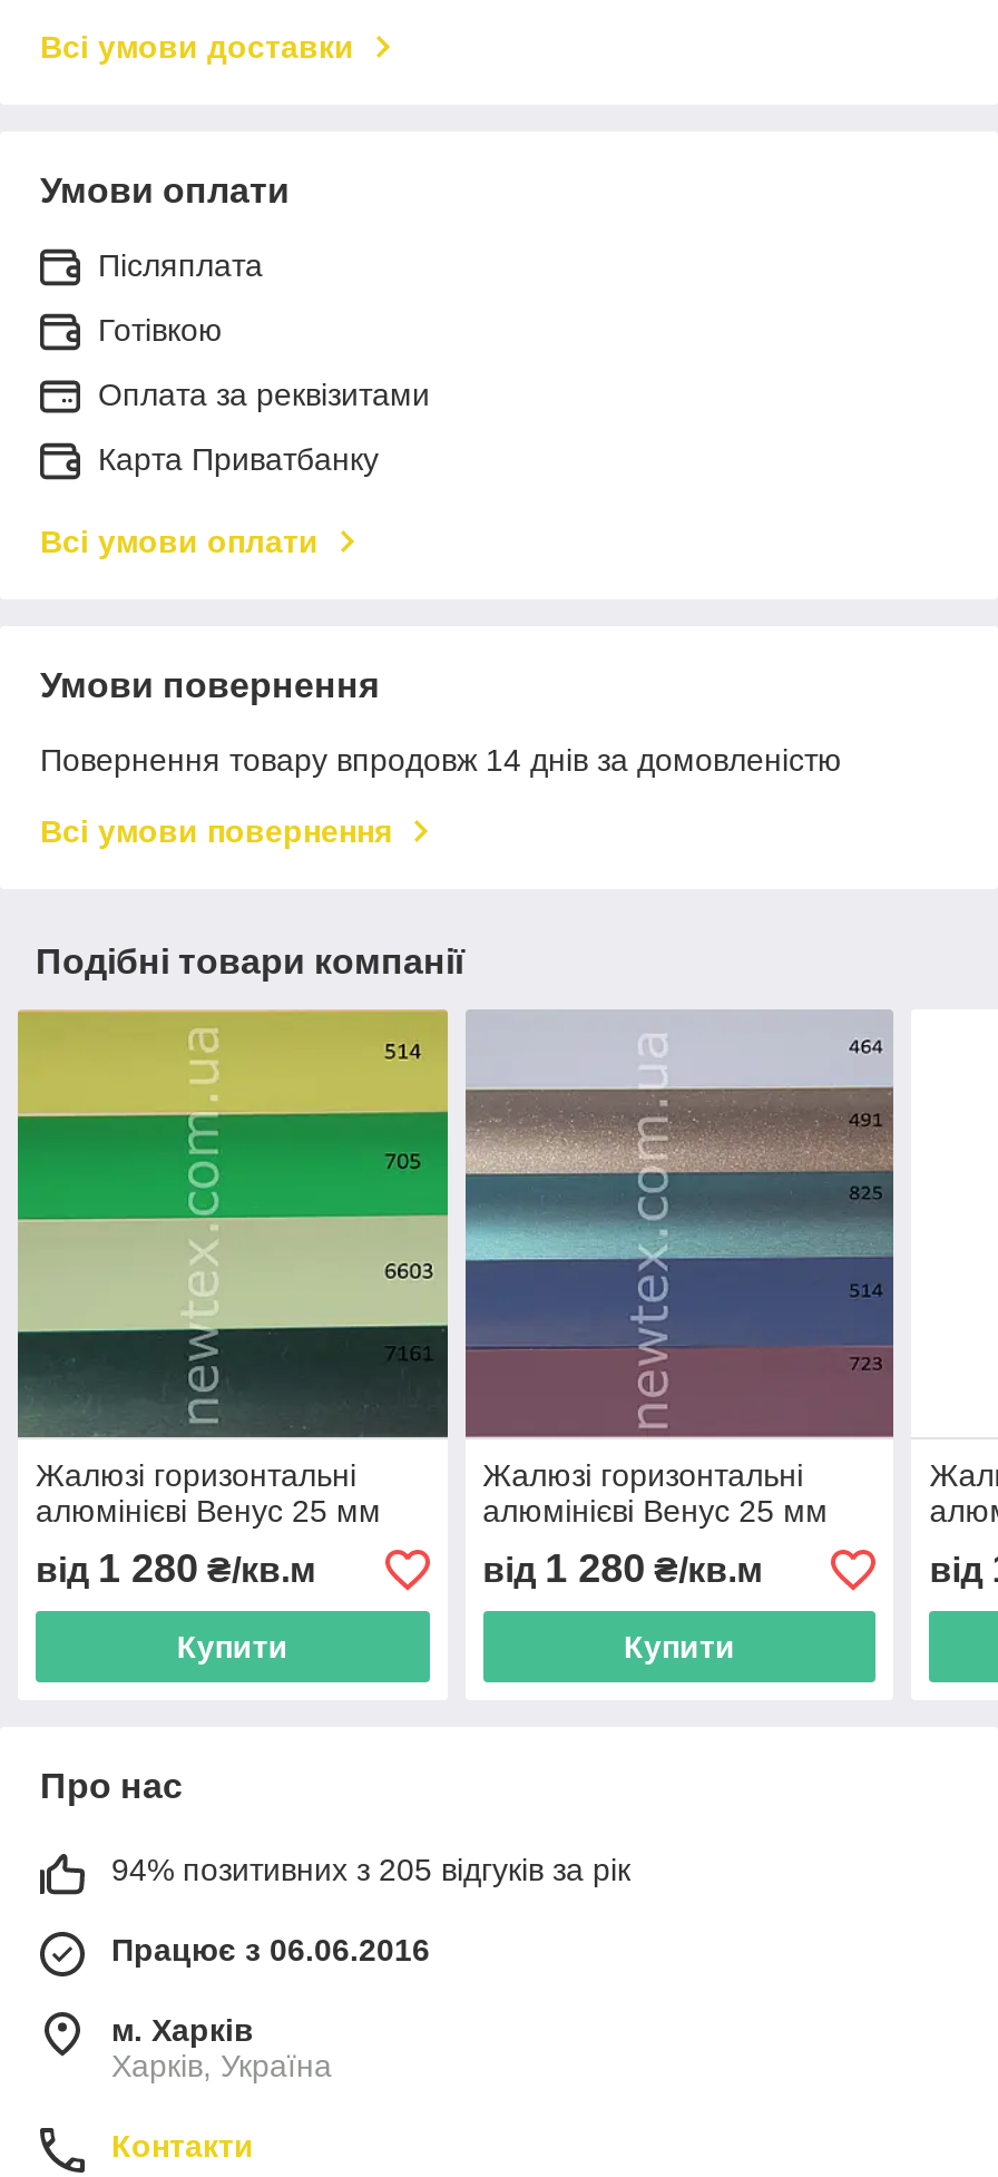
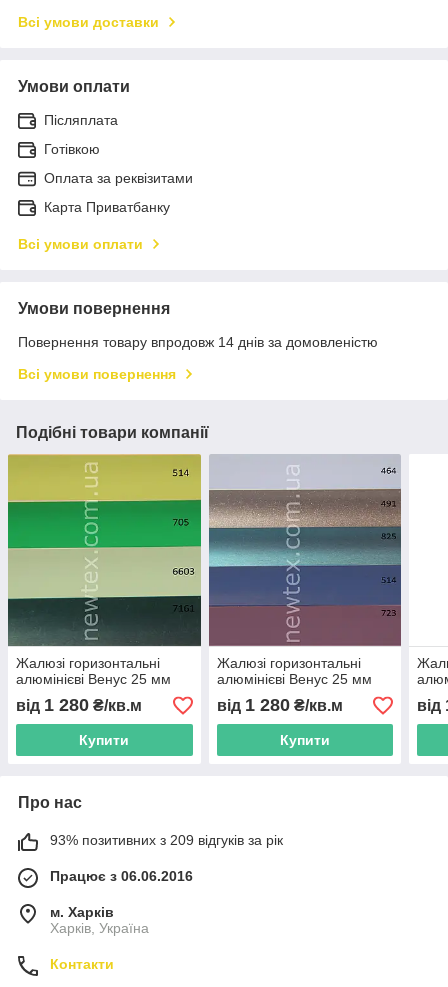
[111,1853,630,1888] 94% позитивних з 205 відгуків за рік -> [50,832,283,848] 93% позитивних з 209 відгуків за рік

